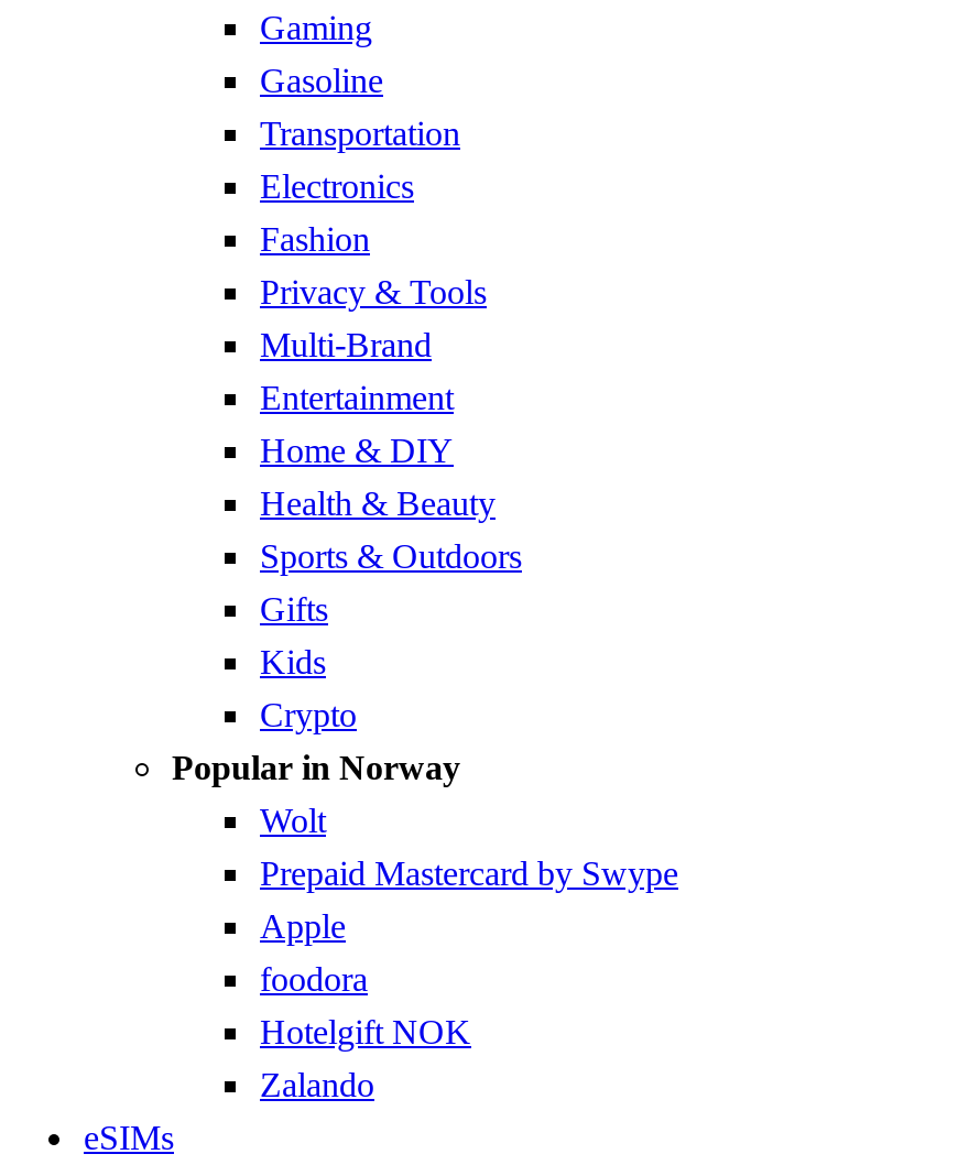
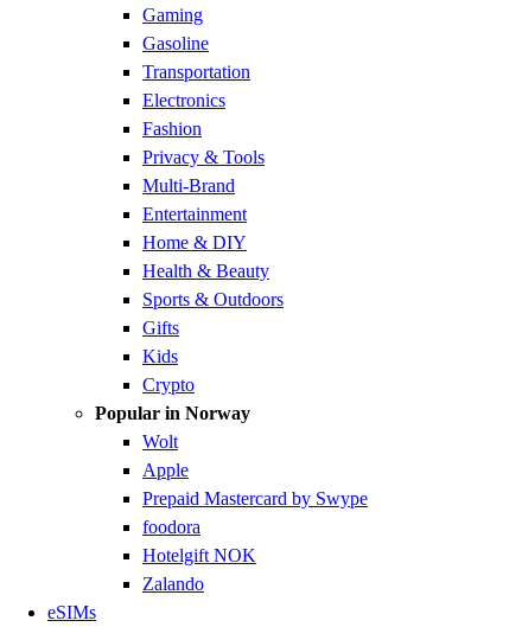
moved [260,854,678,892] -> [142,488,368,508]: Prepaid Mastercard by Swype
moved [260,907,346,945] -> [142,460,189,480]: Apple

